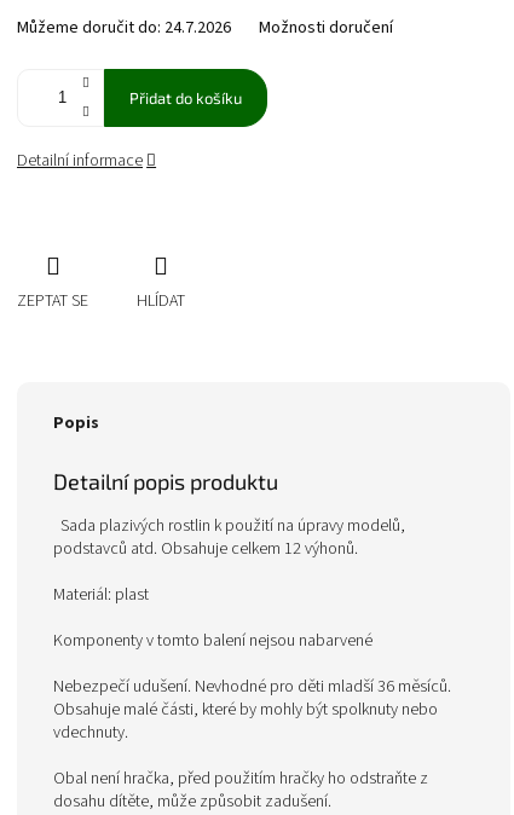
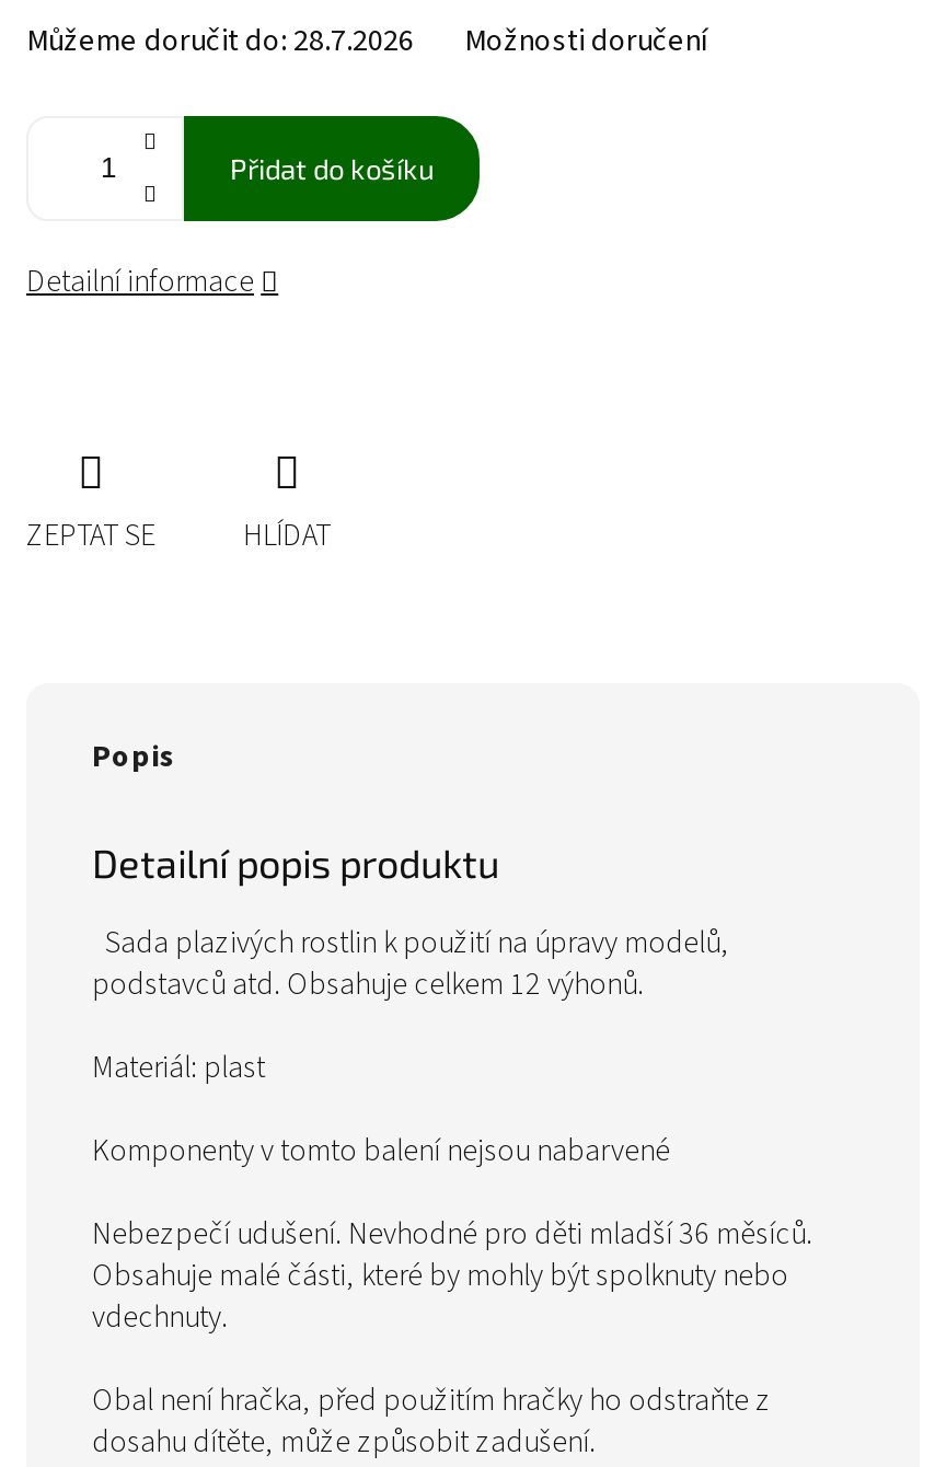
[17,15,231,40] Můžeme doručit do: 24.7.2026 -> [26,19,414,63] Můžeme doručit do: 28.7.2026

